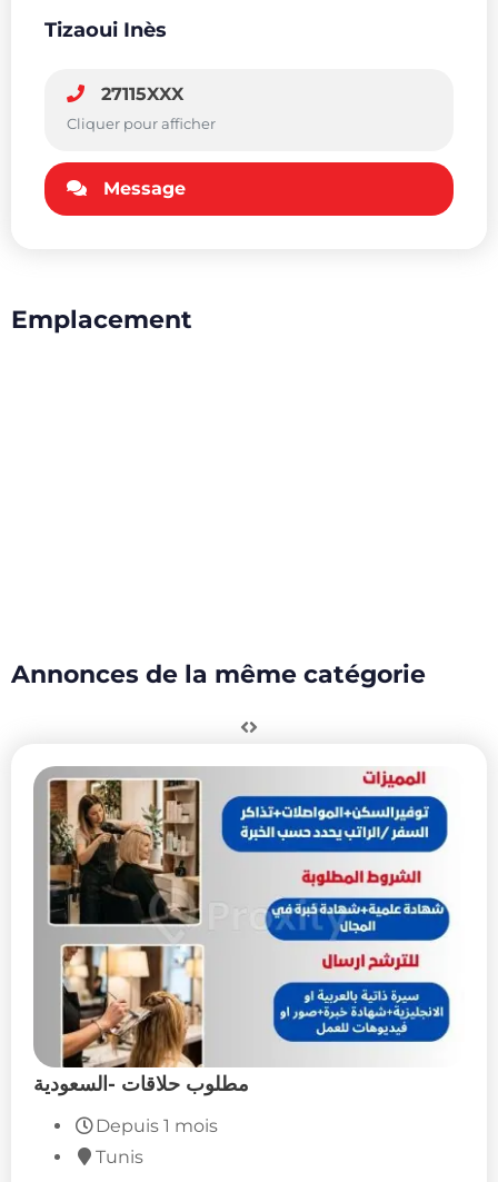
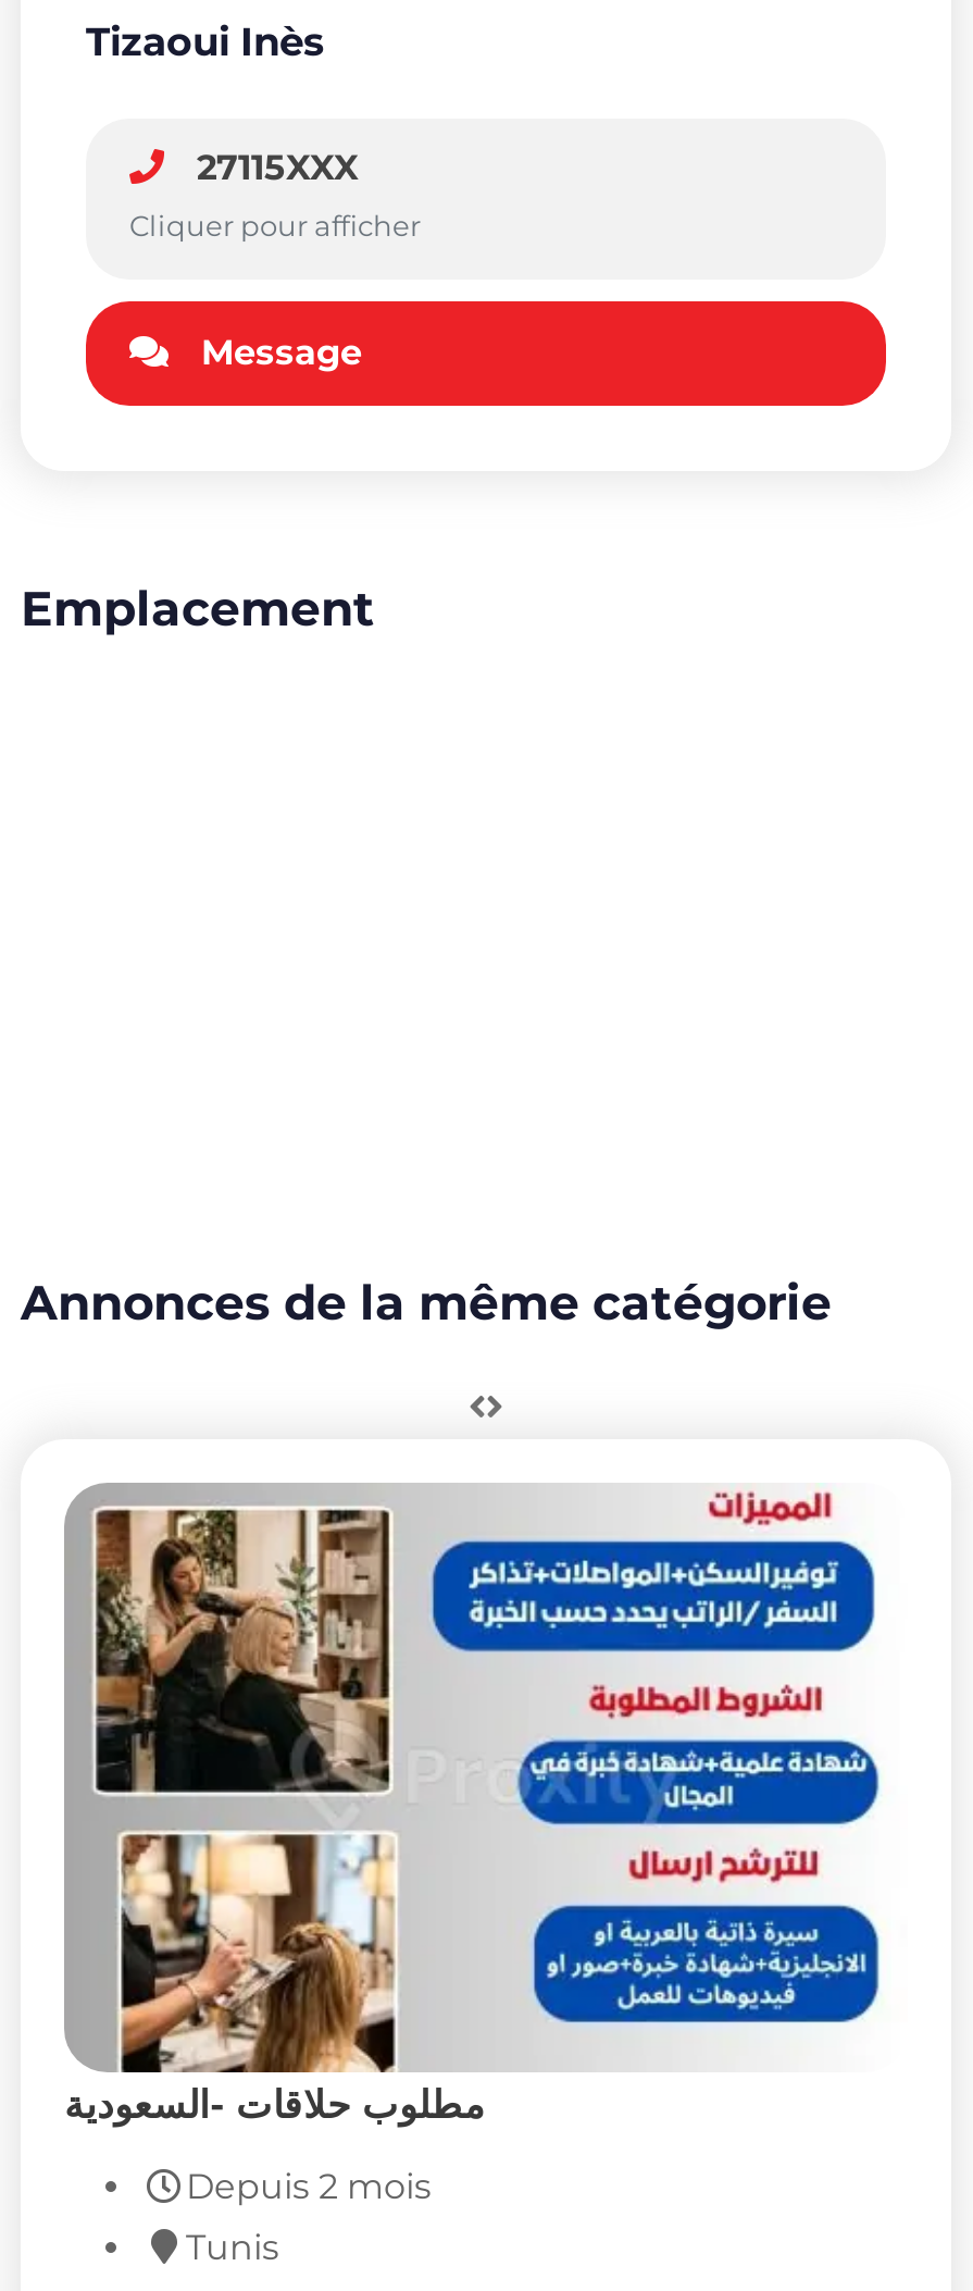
[96,1116,218,1137] Depuis 1 mois -> [186,2167,432,2208] Depuis 2 mois

